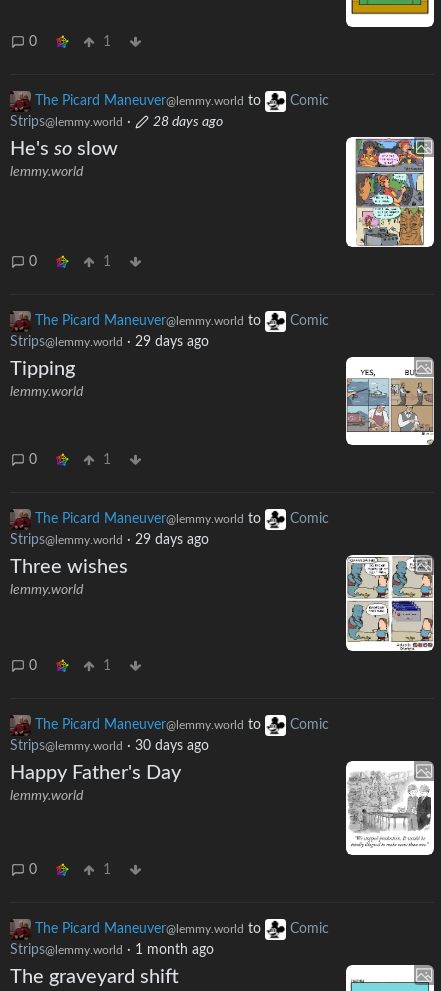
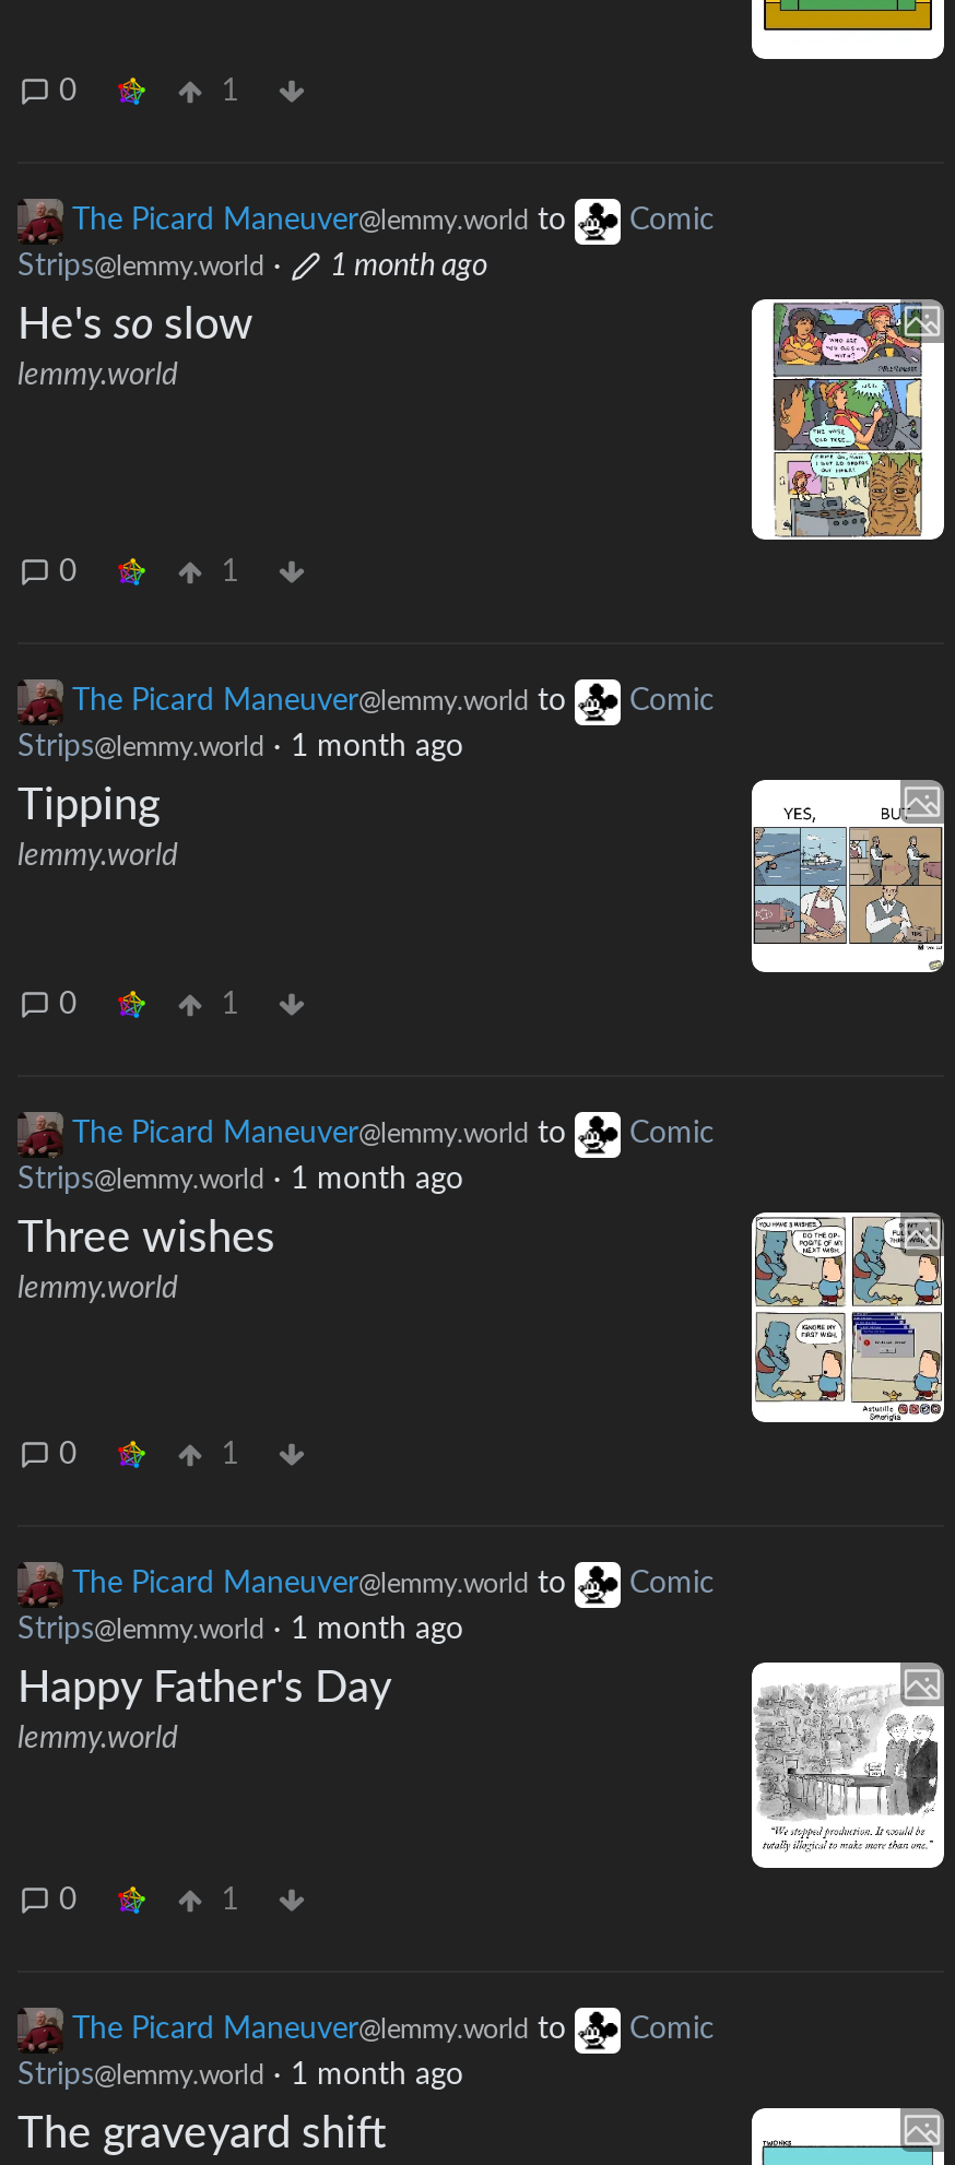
[10,115,223,129] Strips@lemmy.world · 28 days ago -> [17,252,487,283] Strips@lemmy.world · 1 month ago
[10,335,209,349] Strips@lemmy.world · 29 days ago -> [17,733,463,763] Strips@lemmy.world · 1 month ago
[10,533,209,547] Strips@lemmy.world · 29 days ago -> [17,1165,463,1196] Strips@lemmy.world · 1 month ago
[10,739,209,753] Strips@lemmy.world · 30 days ago -> [17,1615,463,1646] Strips@lemmy.world · 1 month ago

